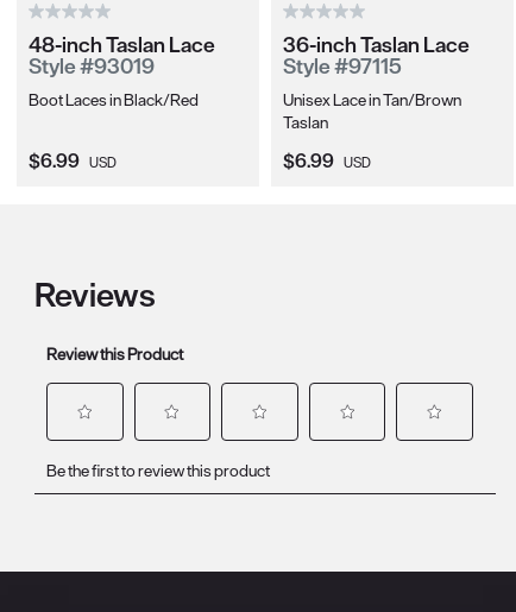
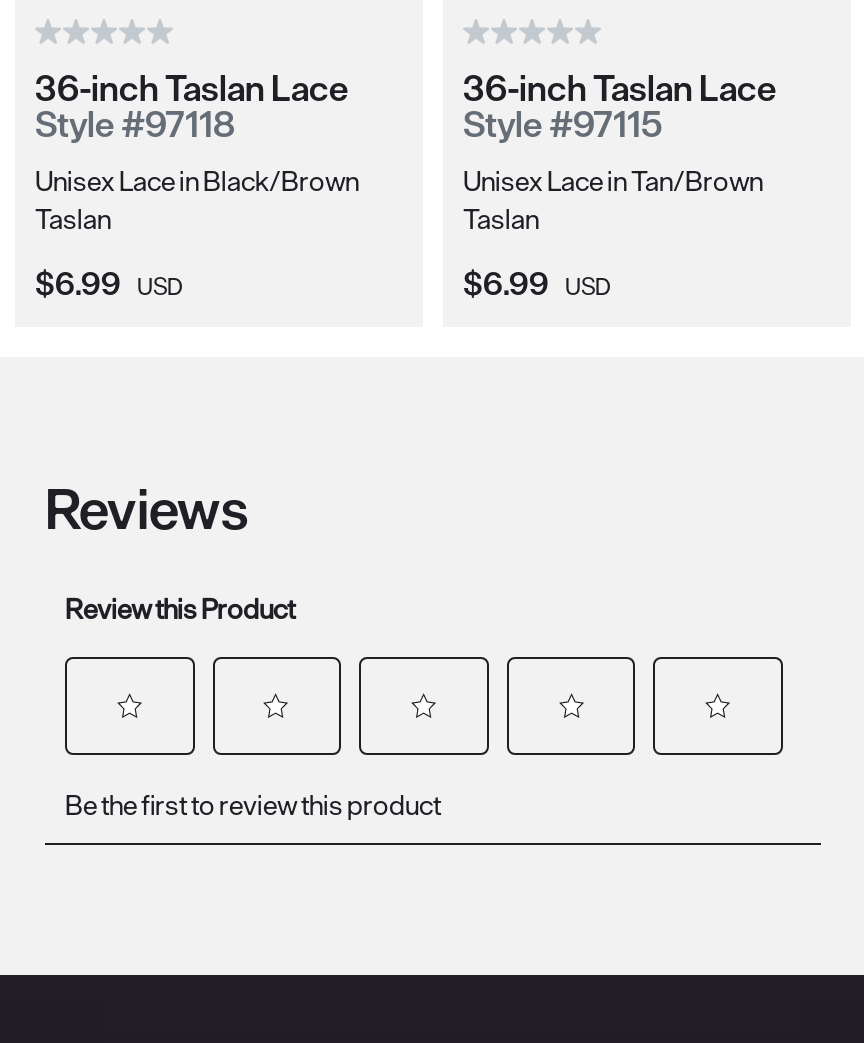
[29,31,215,111] 48-inch Taslan Lace | Style #93019 | Boot Laces in Black/Red -> [35,65,359,237] 36-inch Taslan Lace | Style #97118 | Unisex Lace in Black/Brown | Taslan

